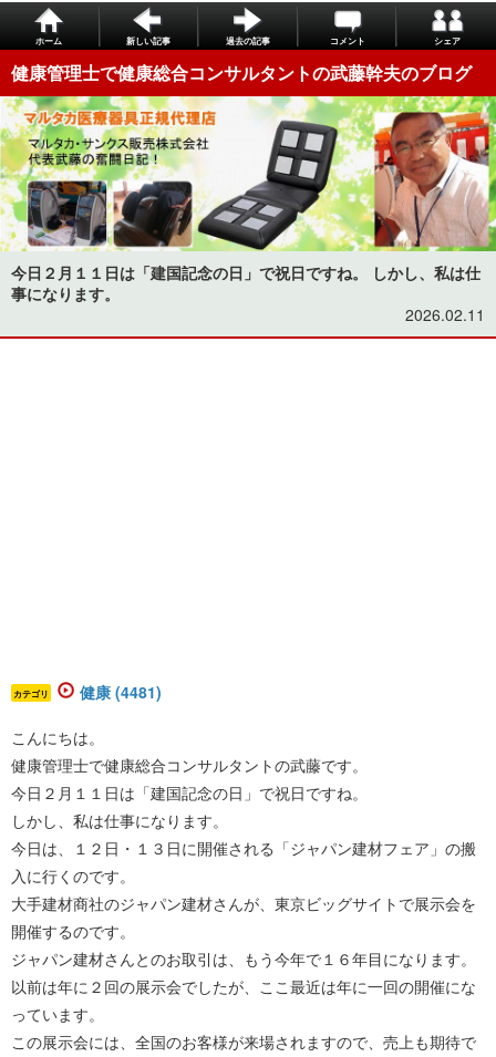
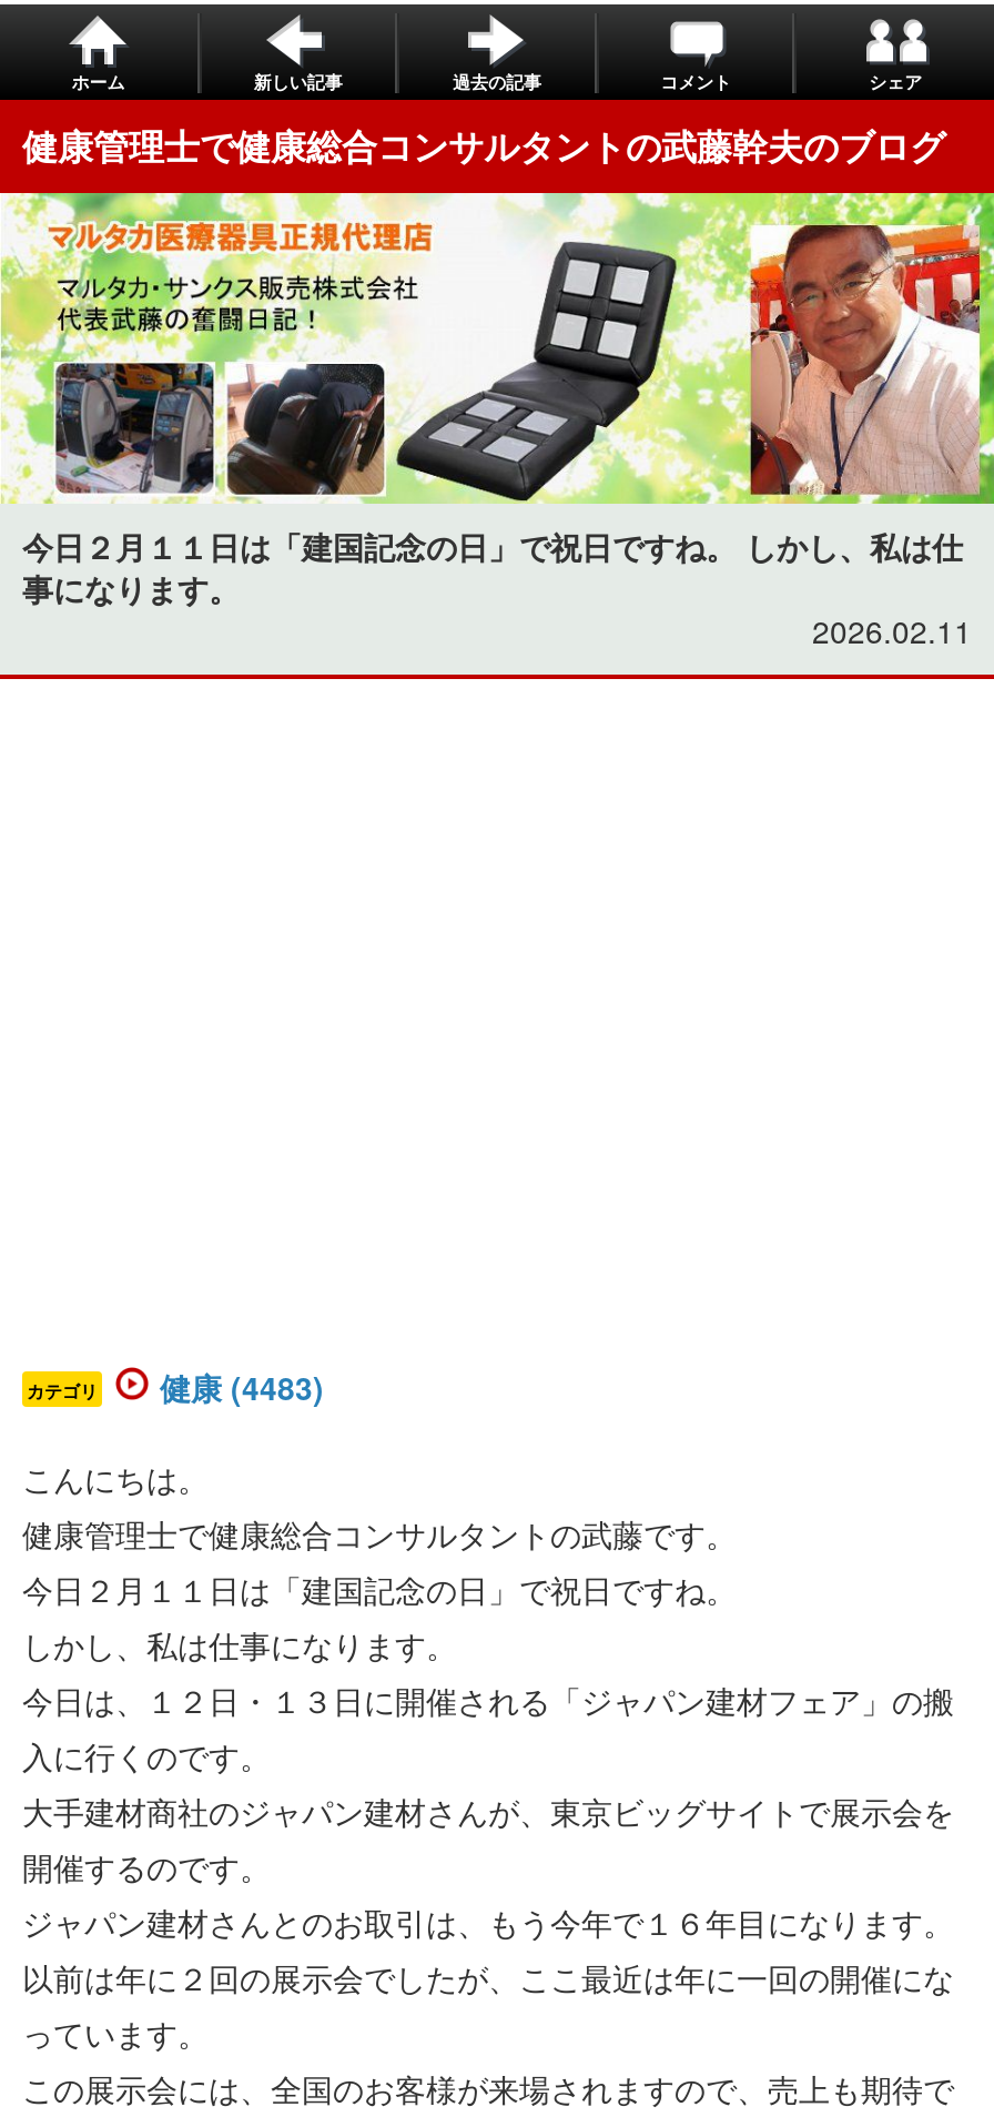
[80,680,162,703] 健康 (4481) -> [160,1364,324,1409] 健康 (4483)

